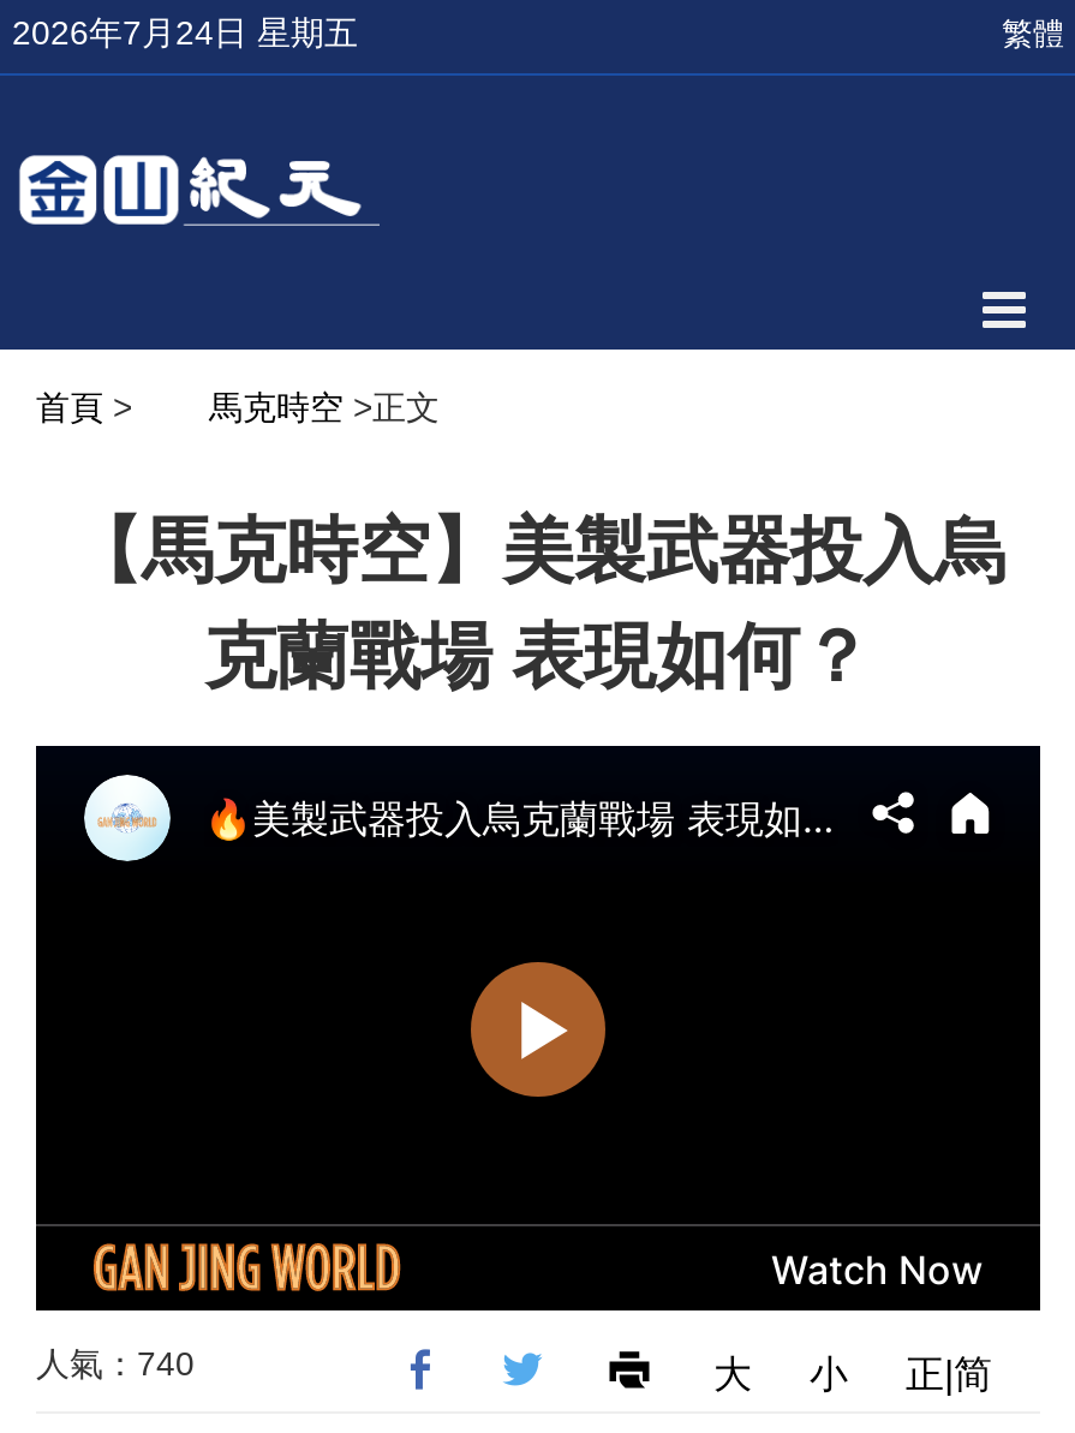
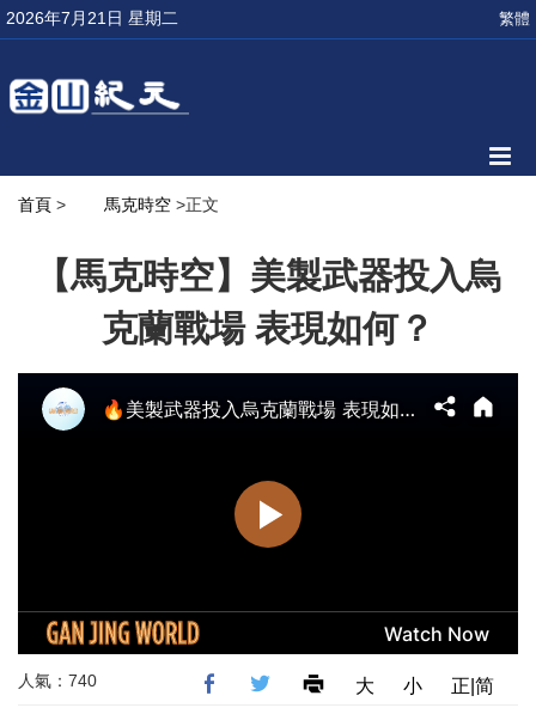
[12,13,358,52] 2026年7月24日 星期五 -> [6,8,178,28] 2026年7月21日 星期二

